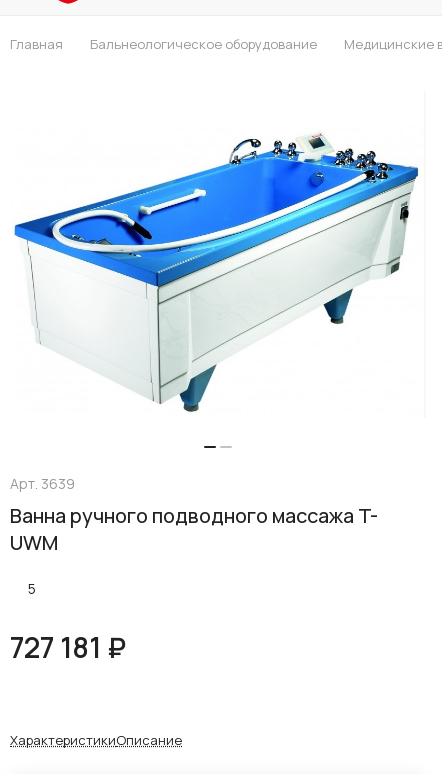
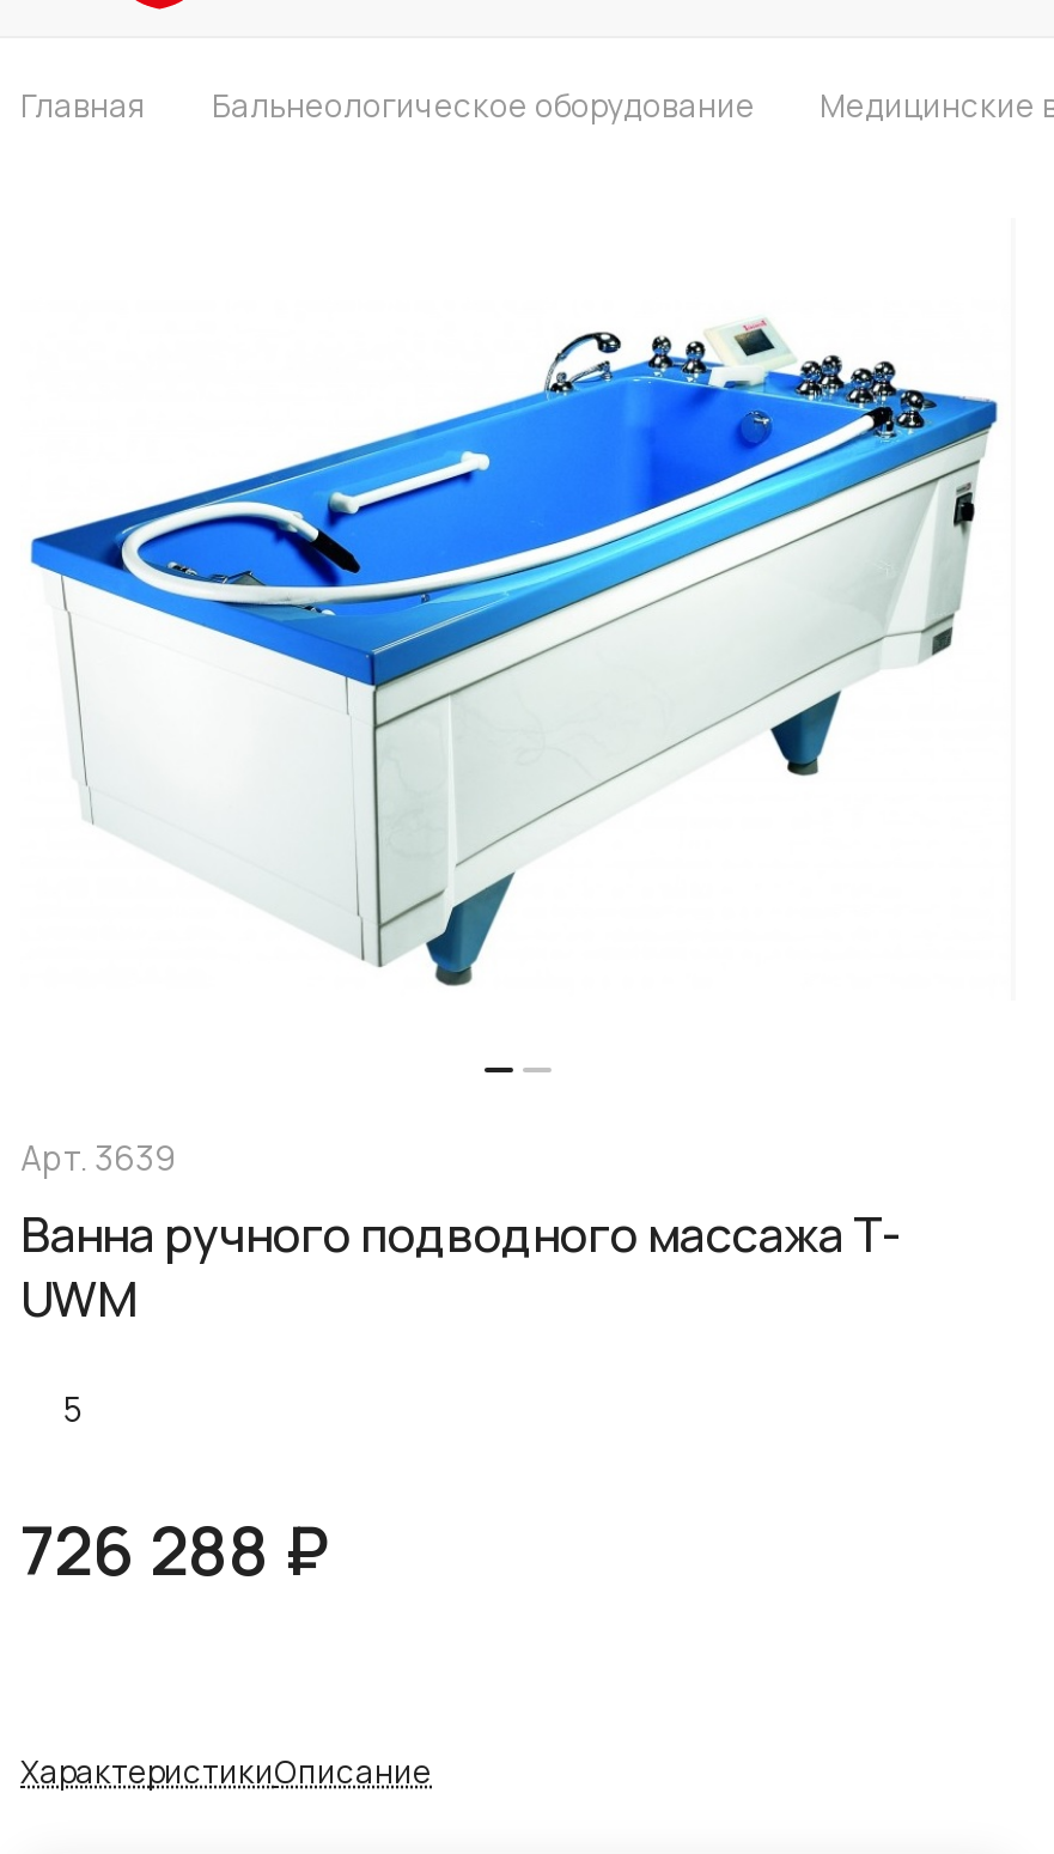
[10,628,126,666] 727 181 ₽ -> [20,1504,329,1595] 726 288 ₽

